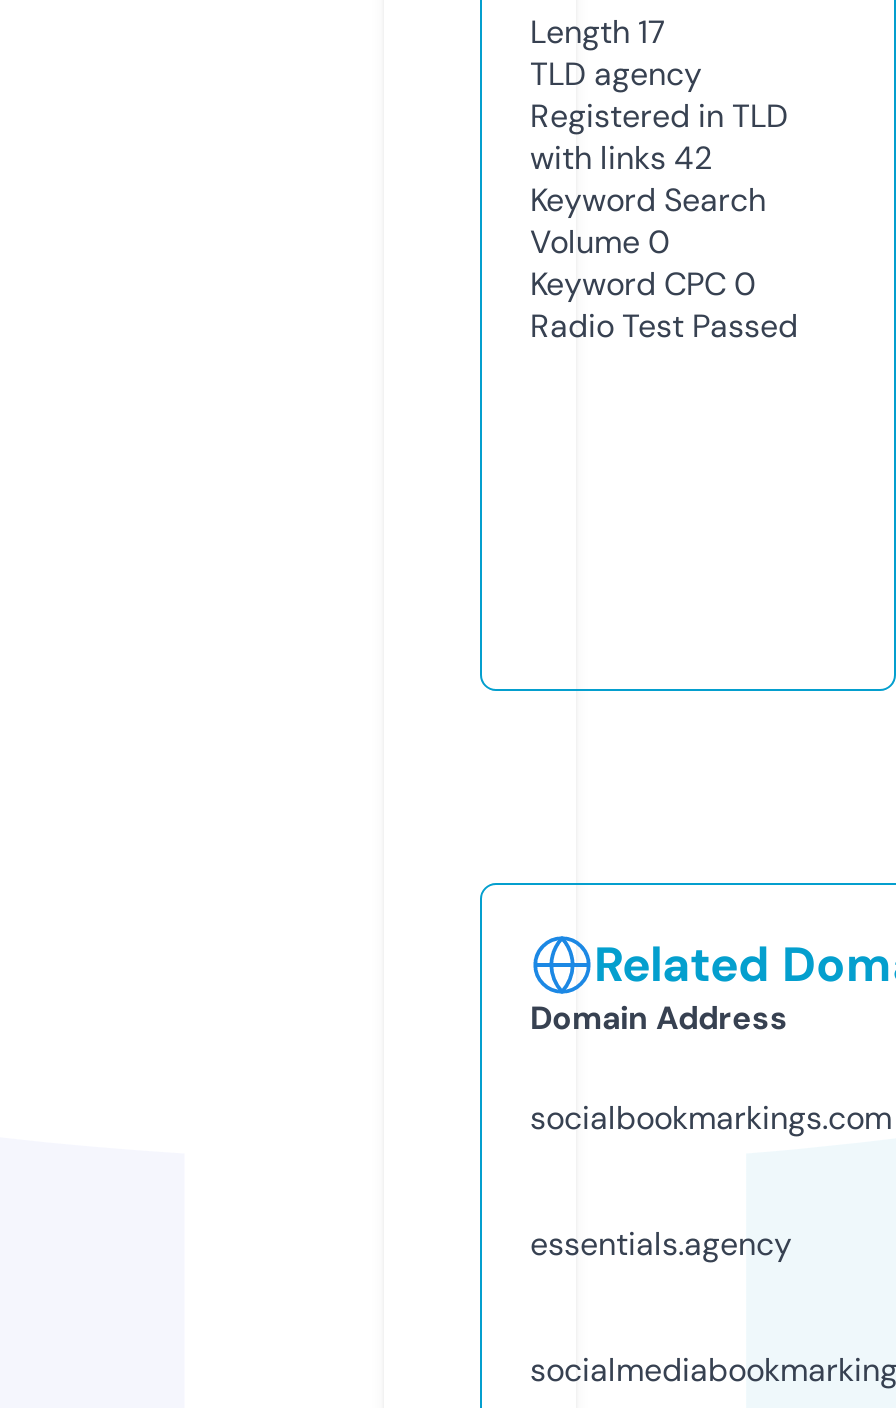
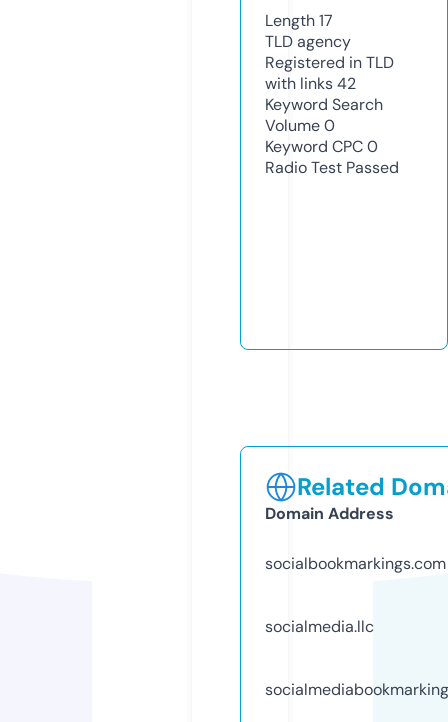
[530,1223,792,1265] essentials.agency -> [265,616,374,637] socialmedia.llc

